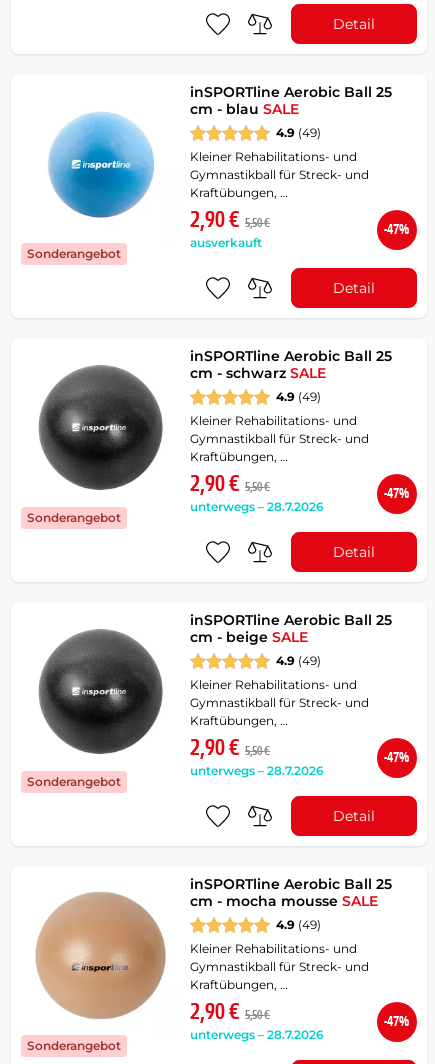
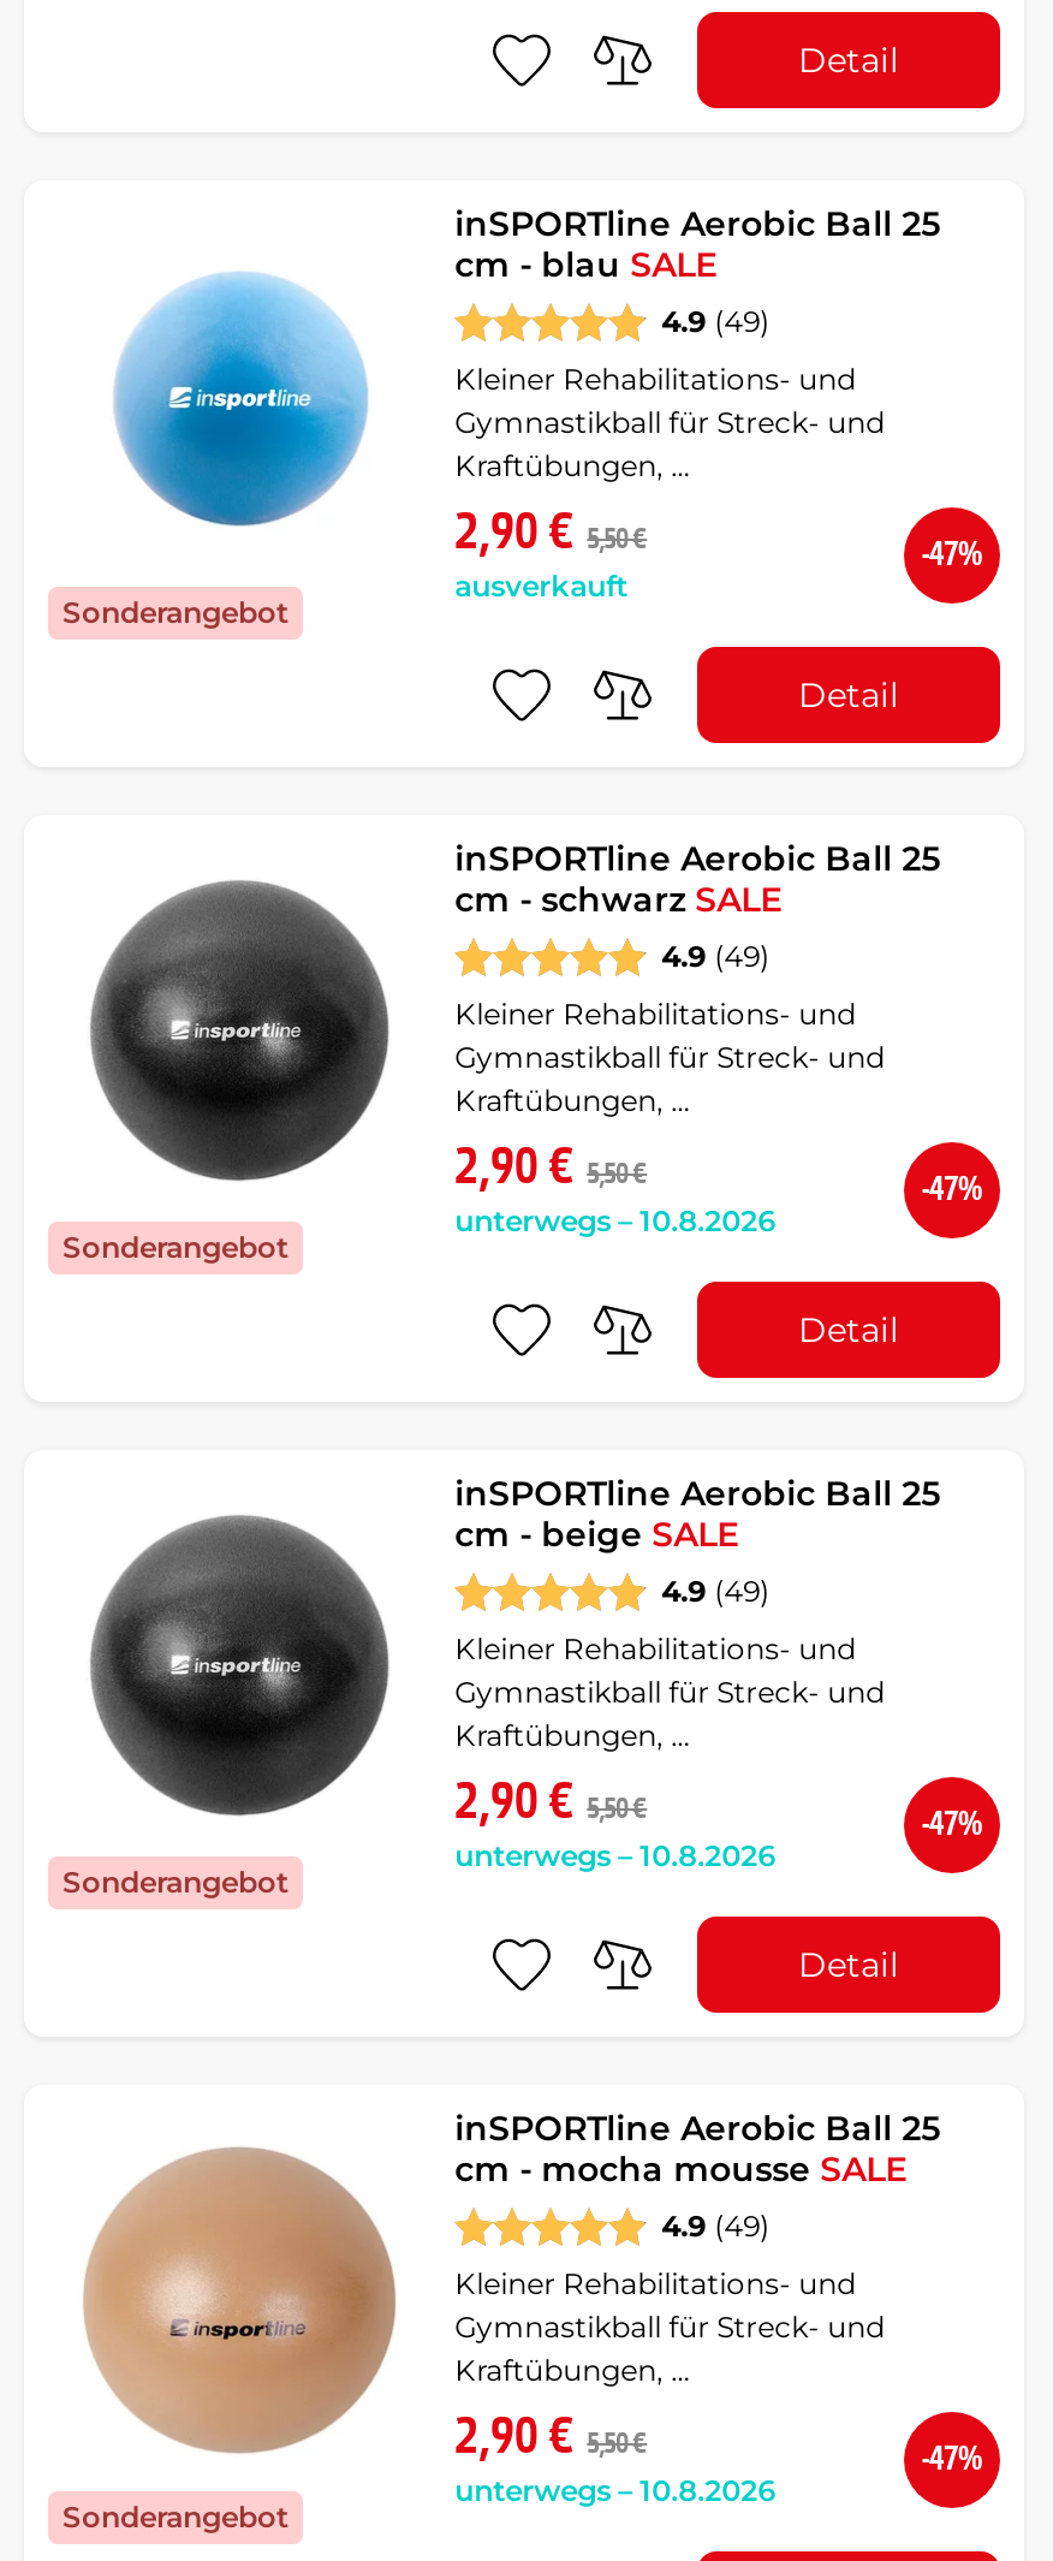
[190,499,324,514] unterwegs – 28.7.2026 -> [455,1202,777,1238] unterwegs – 10.8.2026
[190,763,324,778] unterwegs – 28.7.2026 -> [455,1837,777,1873] unterwegs – 10.8.2026
[190,1027,324,1042] unterwegs – 28.7.2026 -> [455,2472,777,2508] unterwegs – 10.8.2026

